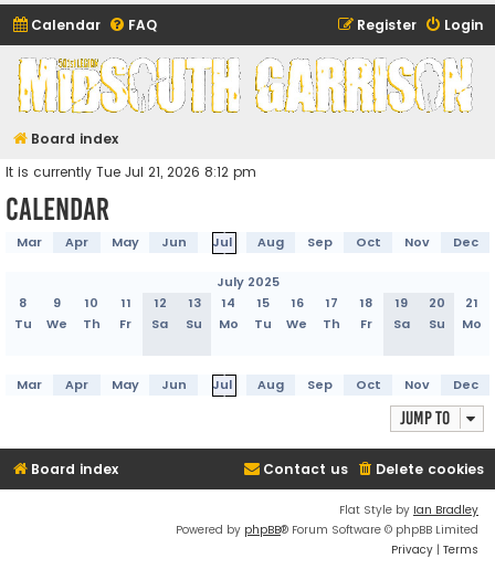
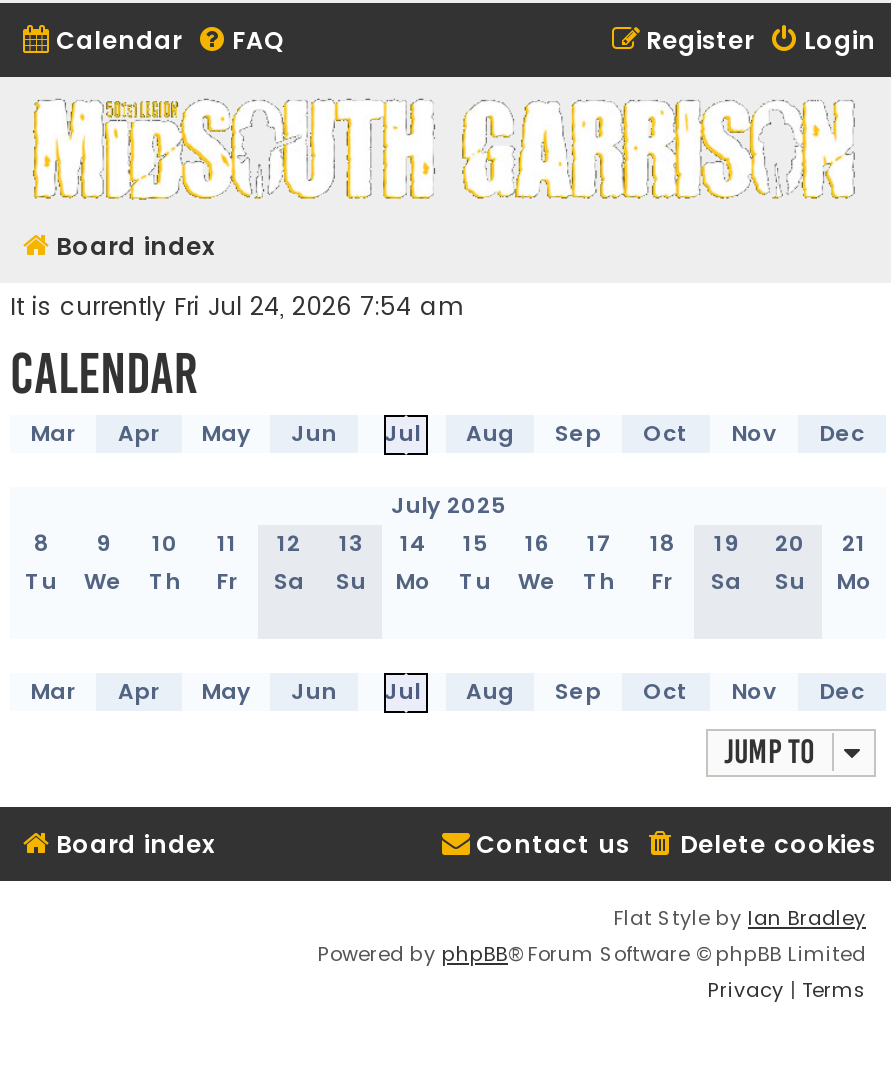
[6,163,256,182] It is currently Tue Jul 21, 2026 8:12 pm -> [10,290,464,324] It is currently Fri Jul 24, 2026 7:54 am

